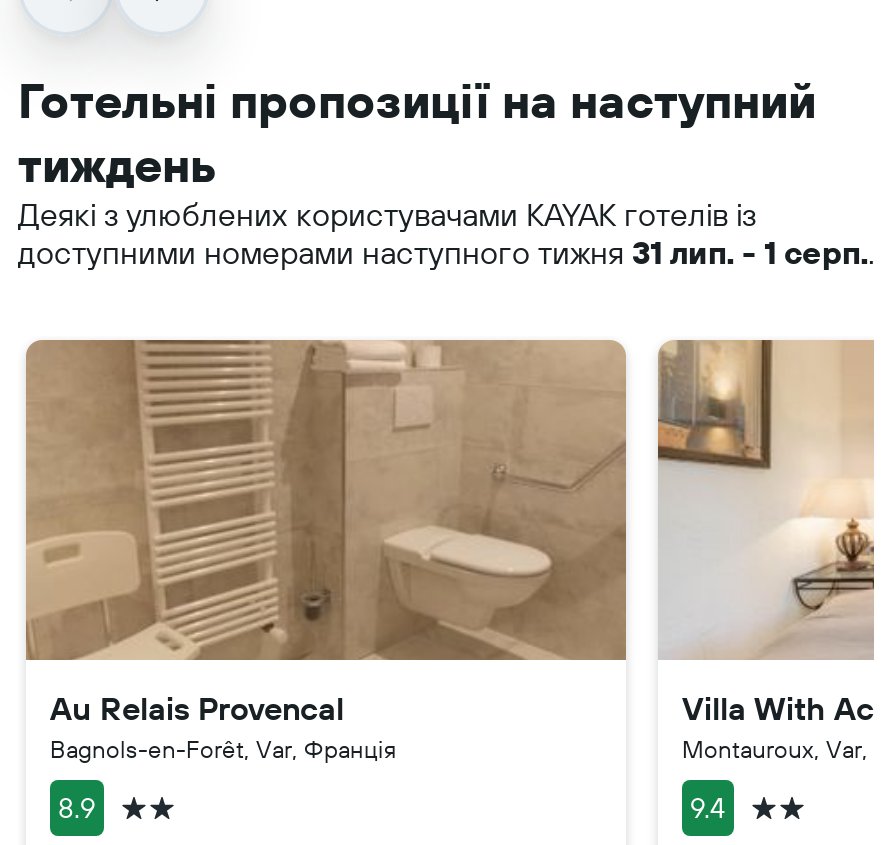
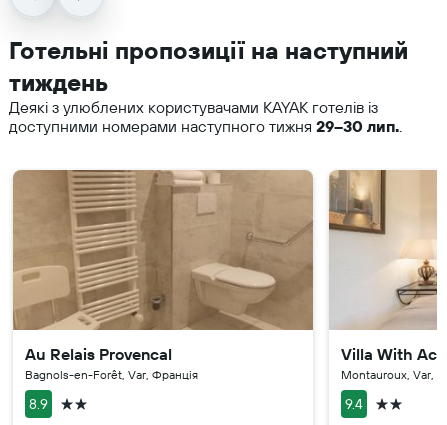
[18,232,874,272] доступними номерами наступного тижня 31 лип. - 1 серп.. -> [9,116,402,136] доступними номерами наступного тижня 29–30 лип..

